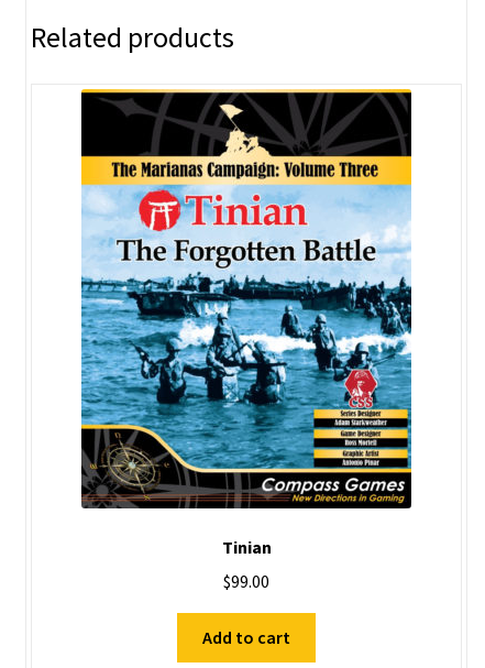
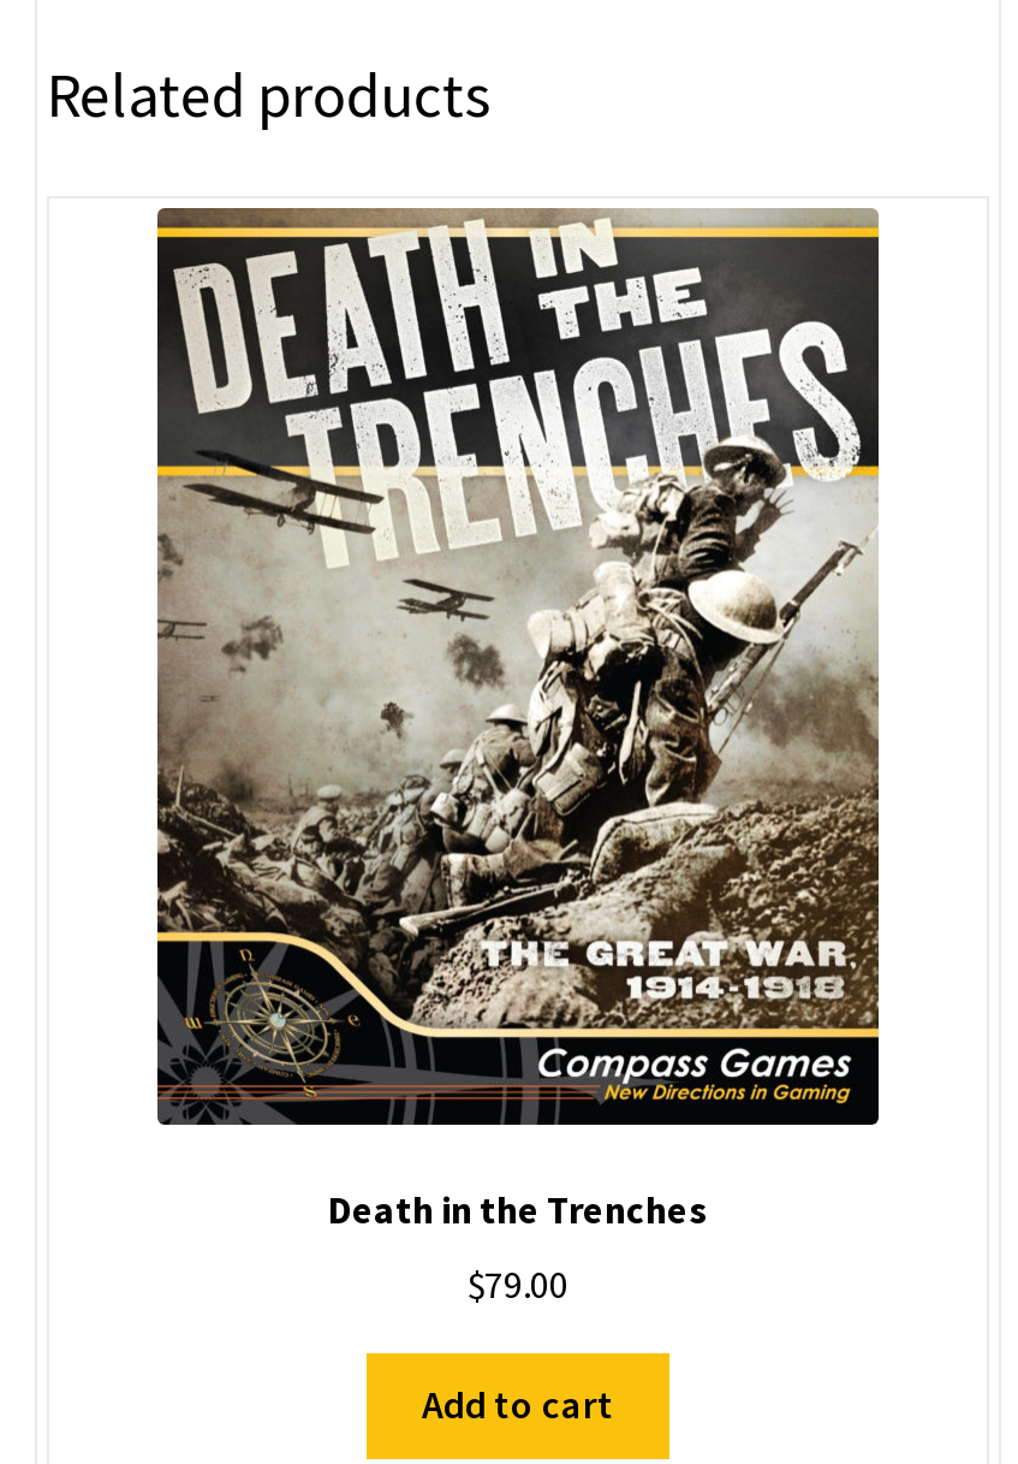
[80,88,412,558] [image] | Tinian -> [155,206,881,1232] [image] | Death in the Trenches
[223,570,269,592] $99.00 -> [468,1258,568,1306] $79.00

